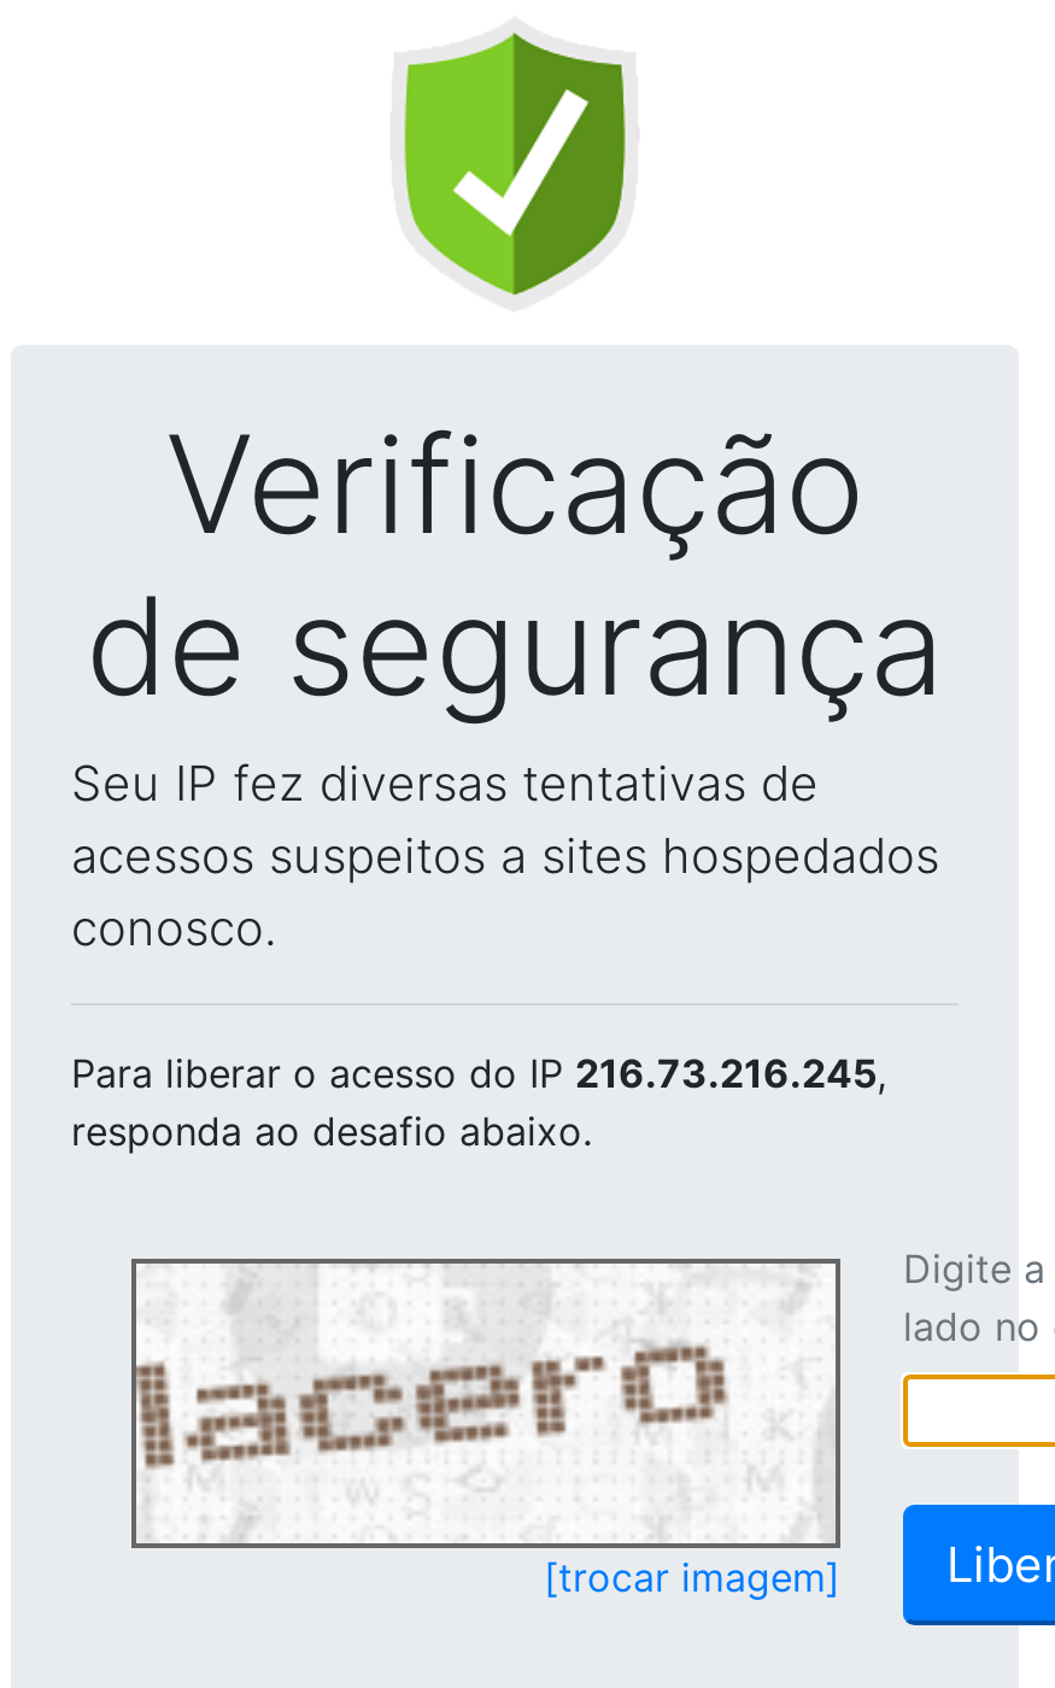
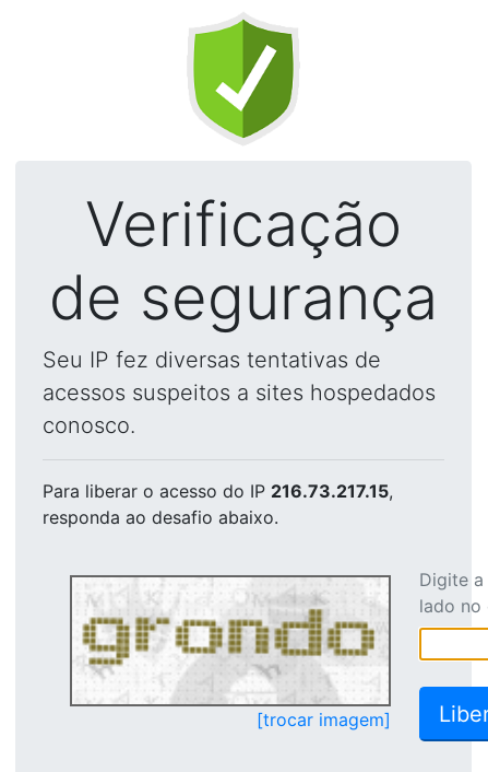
[71,1049,886,1097] Para liberar o acesso do IP 216.73.216.245, -> [43,480,393,502] Para liberar o acesso do IP 216.73.217.15,
[134,1283,816,1541] [image] -> [72,586,380,702] [image]

